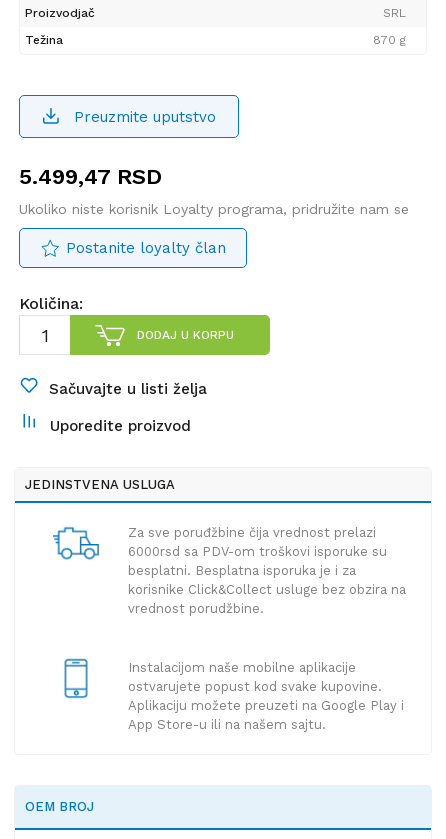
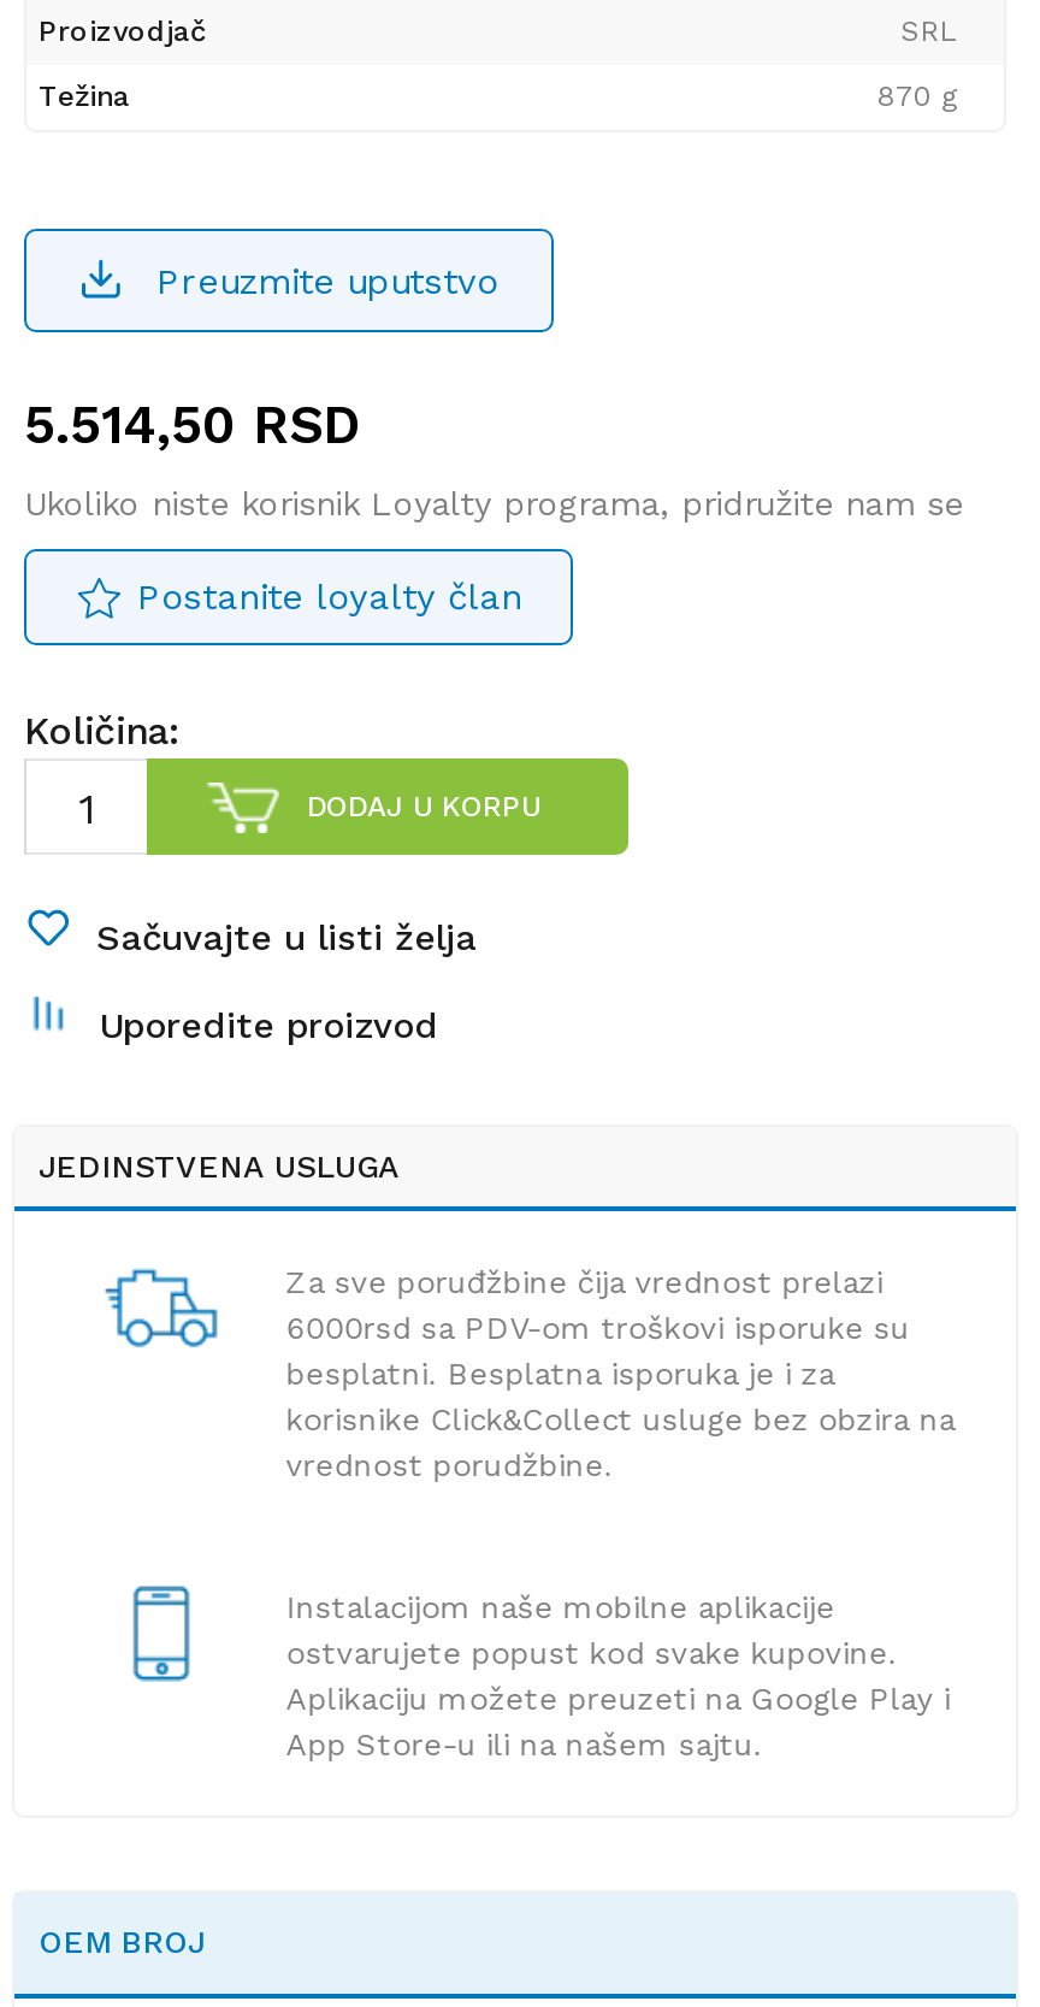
[19,164,162,189] 5.499,47 RSD -> [24,395,361,456] 5.514,50 RSD

